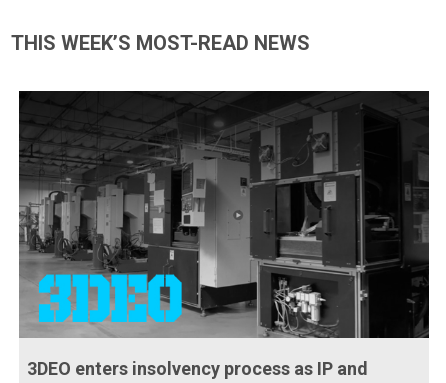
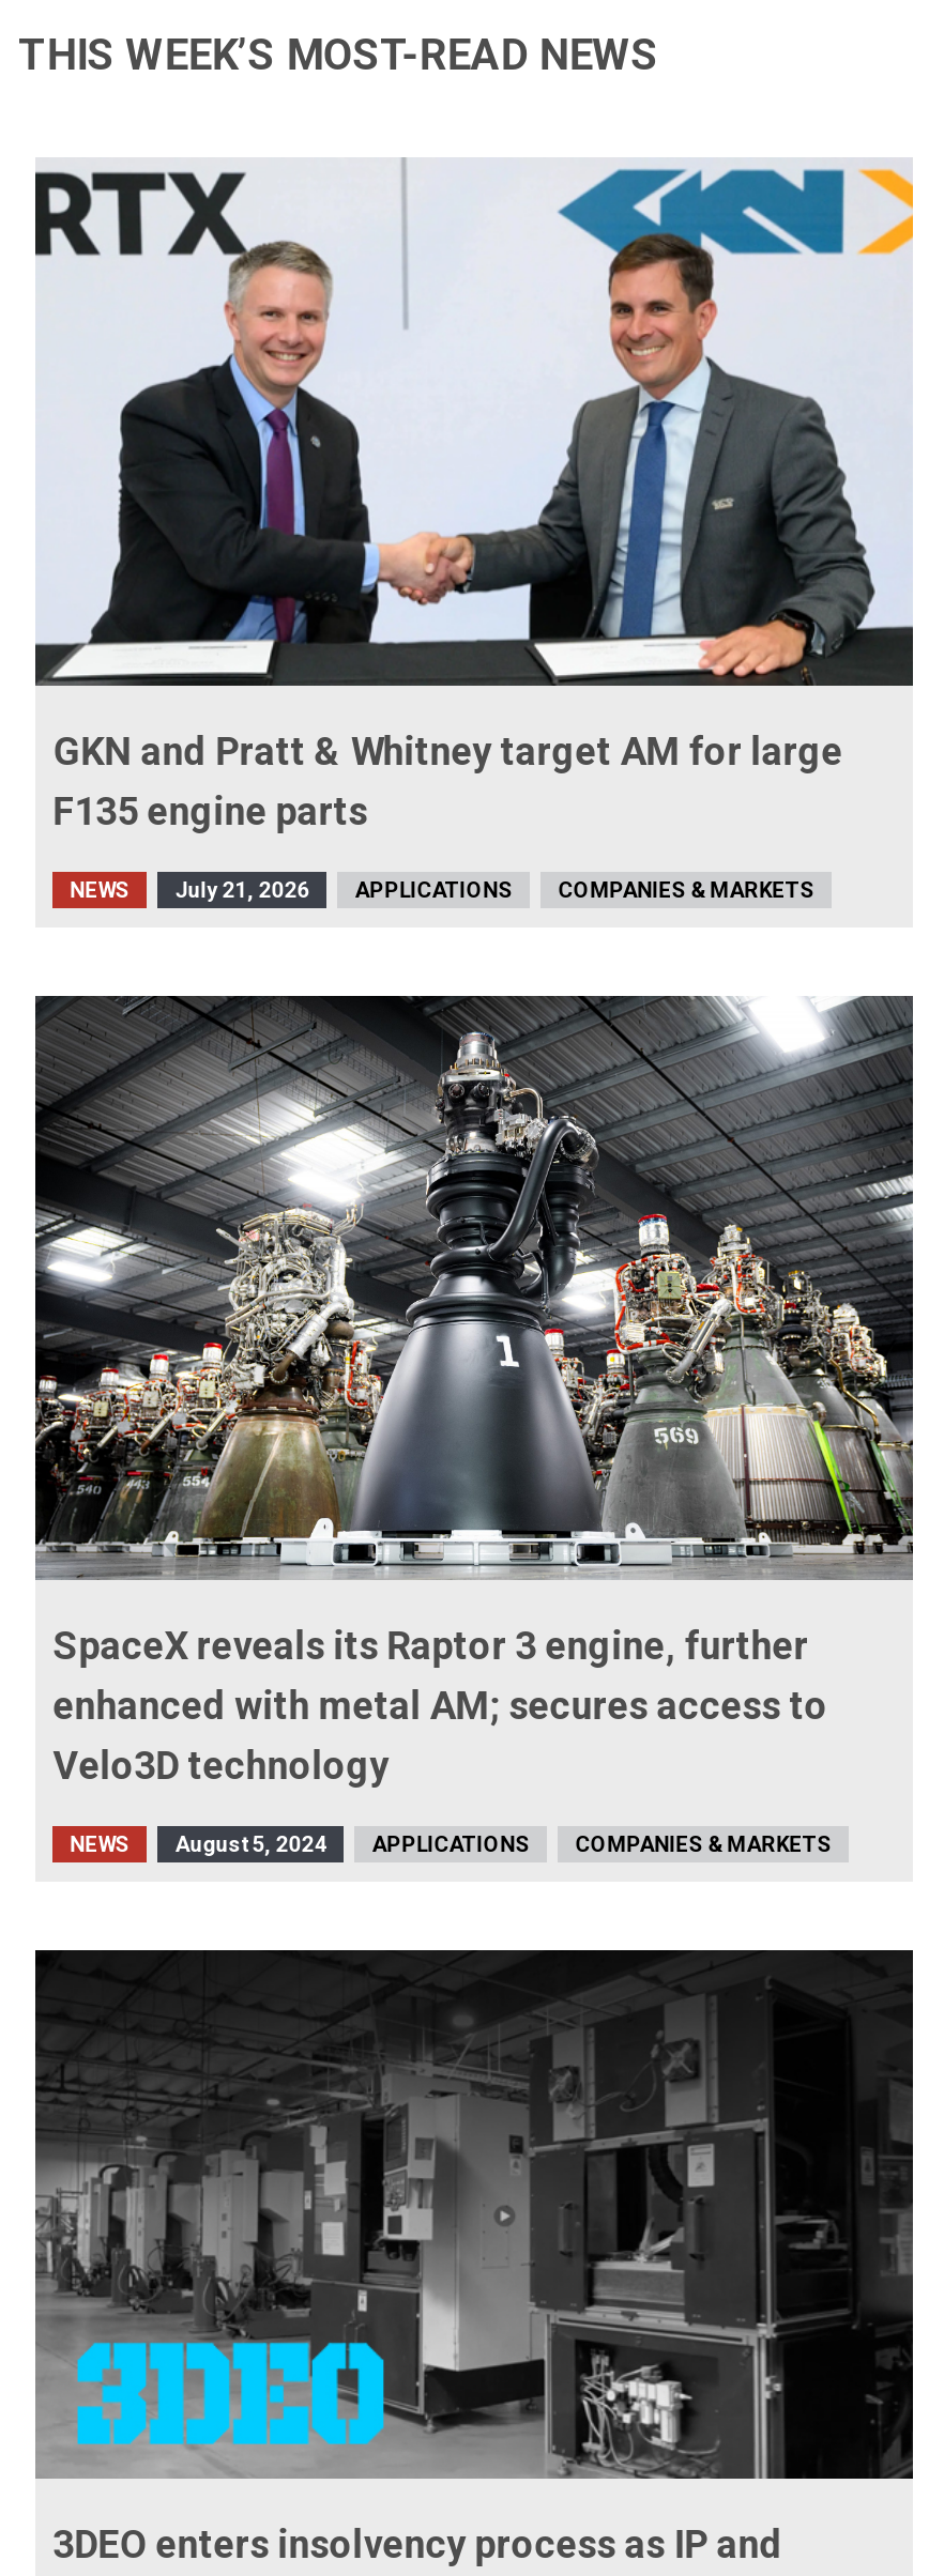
none -> [33,994,915,1856] [image] | SpaceX reveals its Raptor 3 engine, further | enhanced with metal AM; secures access to | Velo3D technology | APPLICATIONS | COMPANIES & MARKETS | NEWS | August 5, 2024
none -> [35,157,915,902] [image] | GKN and Pratt & Whitney target AM for large | F135 engine parts | APPLICATIONS | COMPANIES & MARKETS | NEWS | July 21, 2026

